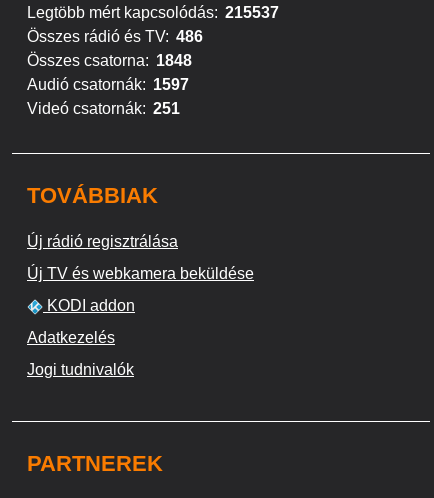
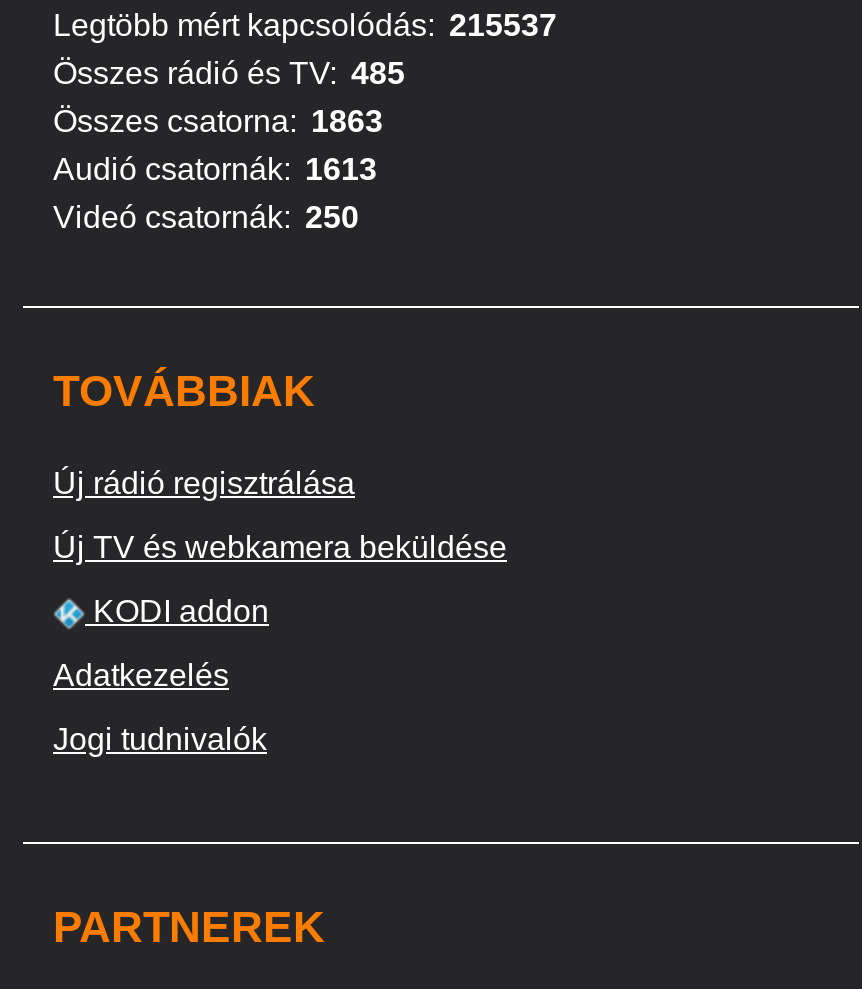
[27,28,203,45] Összes rádió és TV: 486 -> [53,56,405,90] Összes rádió és TV: 485
[27,52,192,69] Összes csatorna: 1848 -> [53,104,383,138] Összes csatorna: 1863
[27,76,189,93] Audió csatornák: 1597 -> [53,152,377,186] Audió csatornák: 1613
[27,100,180,117] Videó csatornák: 251 -> [53,200,359,234] Videó csatornák: 250

